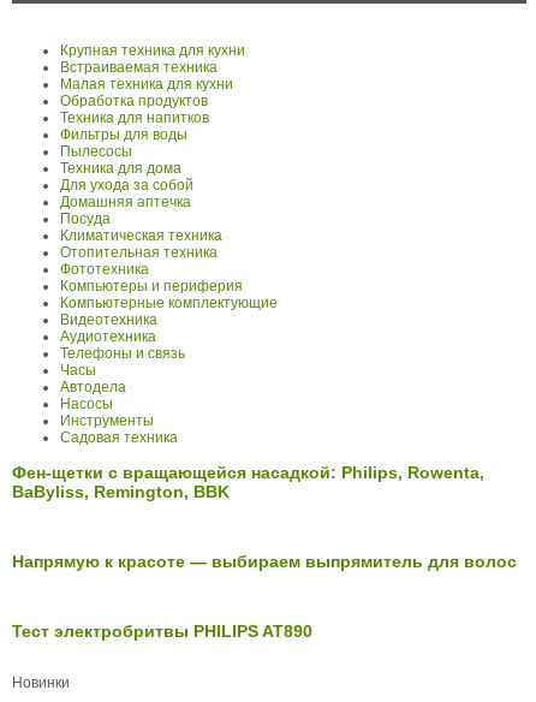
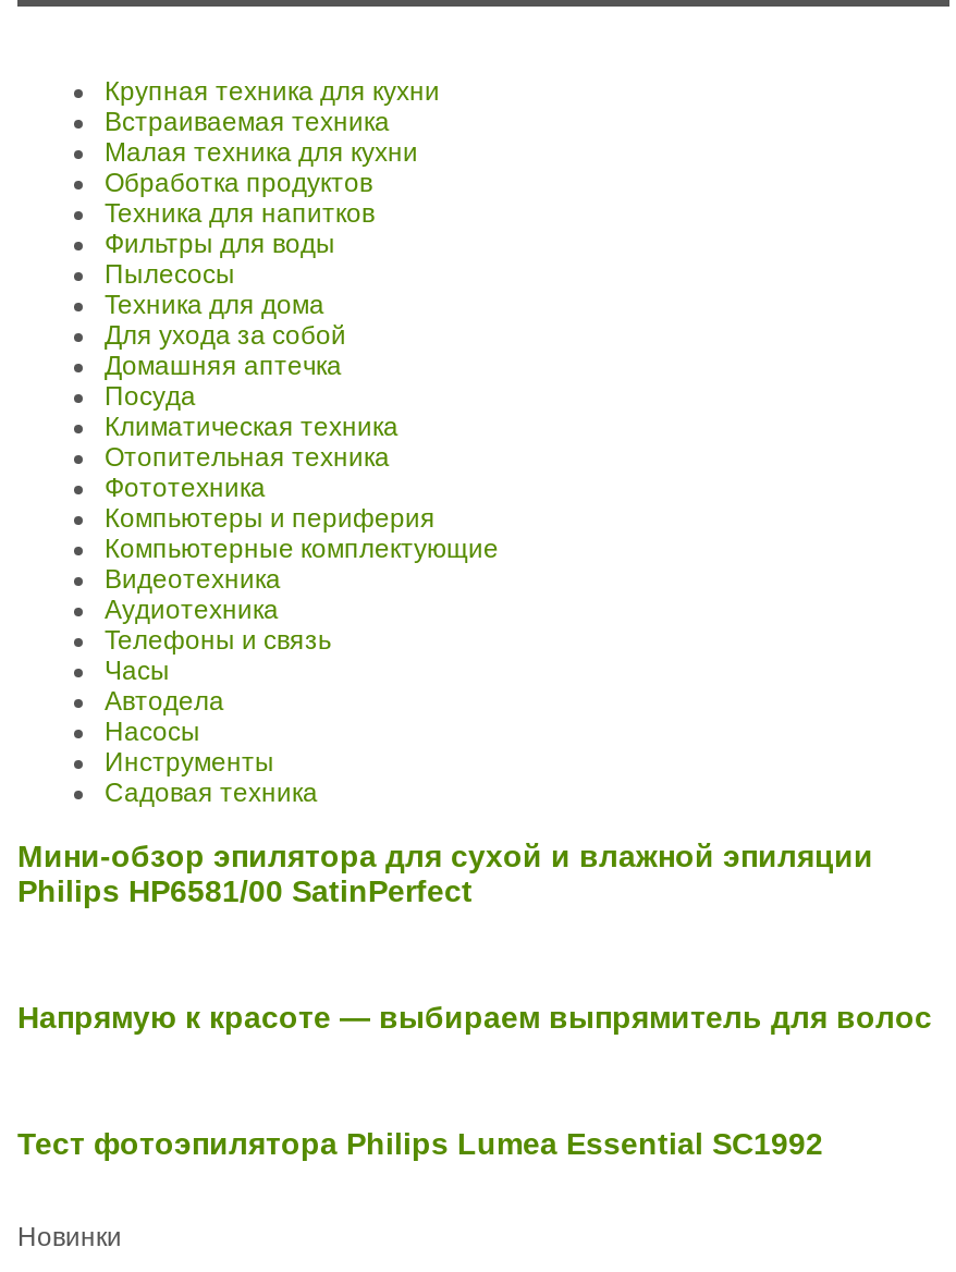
[12,462,484,501] Фен-щетки с вращающейся насадкой: Philips, Rowenta, | BaByliss, Remington, BBK -> [17,838,873,907] Мини-обзор эпилятора для сухой и влажной эпиляции | Philips HP6581/00 SatinPerfect
[12,621,312,640] Тест электробритвы PHILIPS AT890 -> [17,1125,823,1160] Тест фотоэпилятора Philips Lumea Essential SC1992

